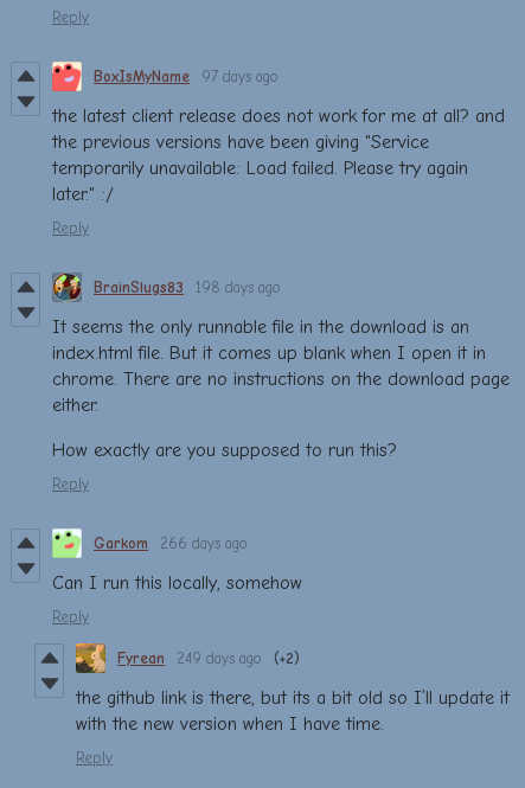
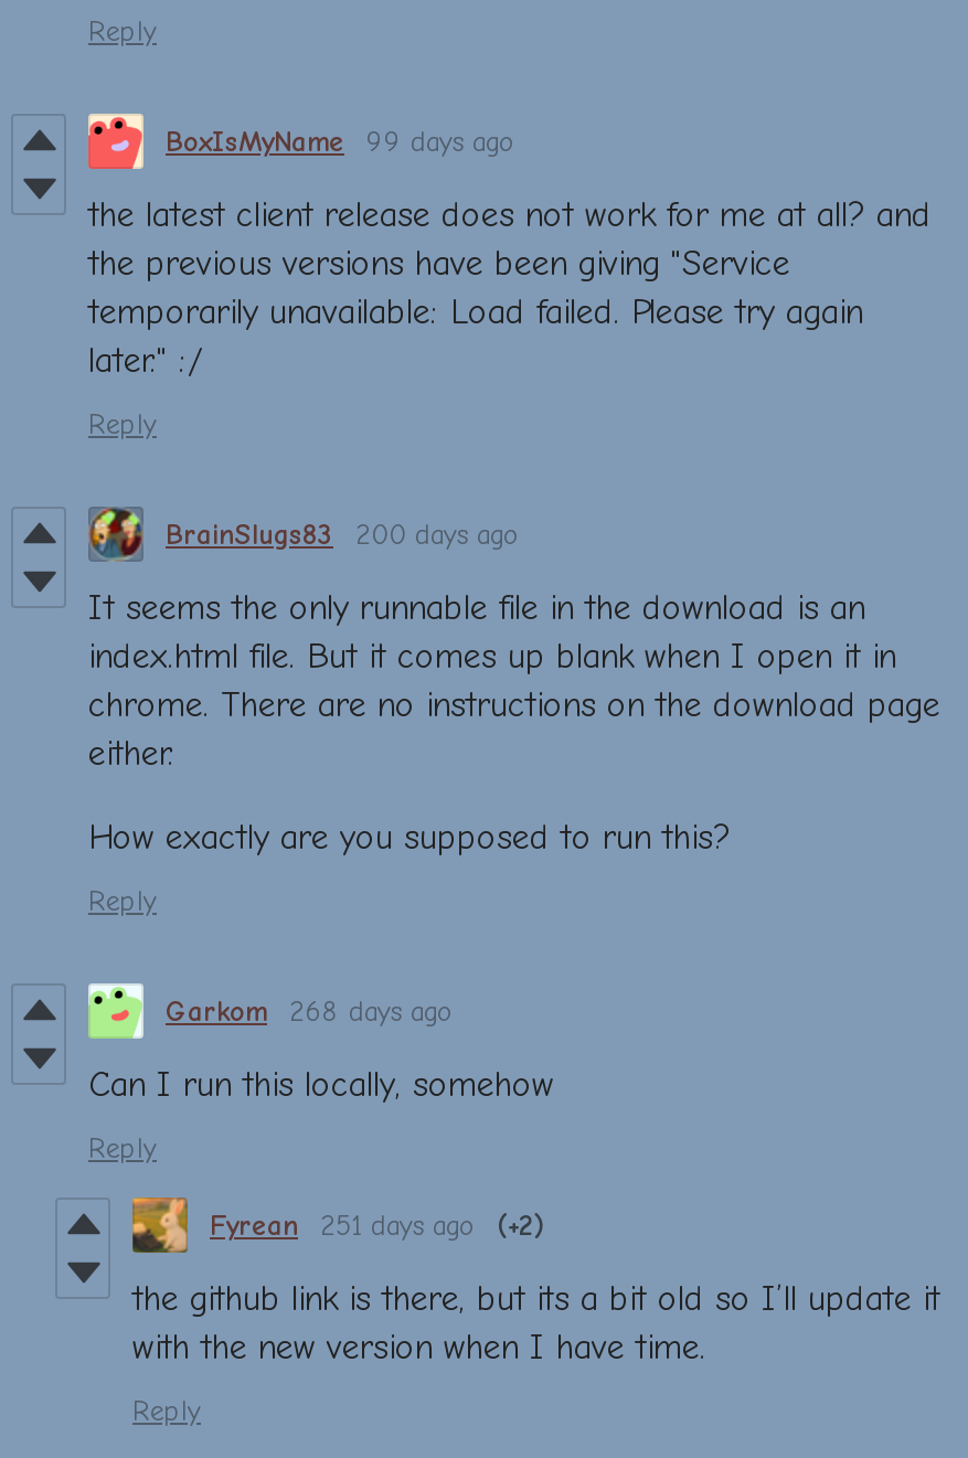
[94,68,278,85] BoxIsMyName 97 days ago -> [166,125,514,158] BoxIsMyName 99 days ago
[94,279,281,296] BrainSlugs83 198 days ago -> [166,518,519,551] BrainSlugs83 200 days ago
[94,535,248,552] Garkom 266 days ago -> [166,995,453,1028] Garkom 268 days ago
[117,649,300,667] Fyrean 249 days ago (+2) -> [210,1209,545,1242] Fyrean 251 days ago (+2)

